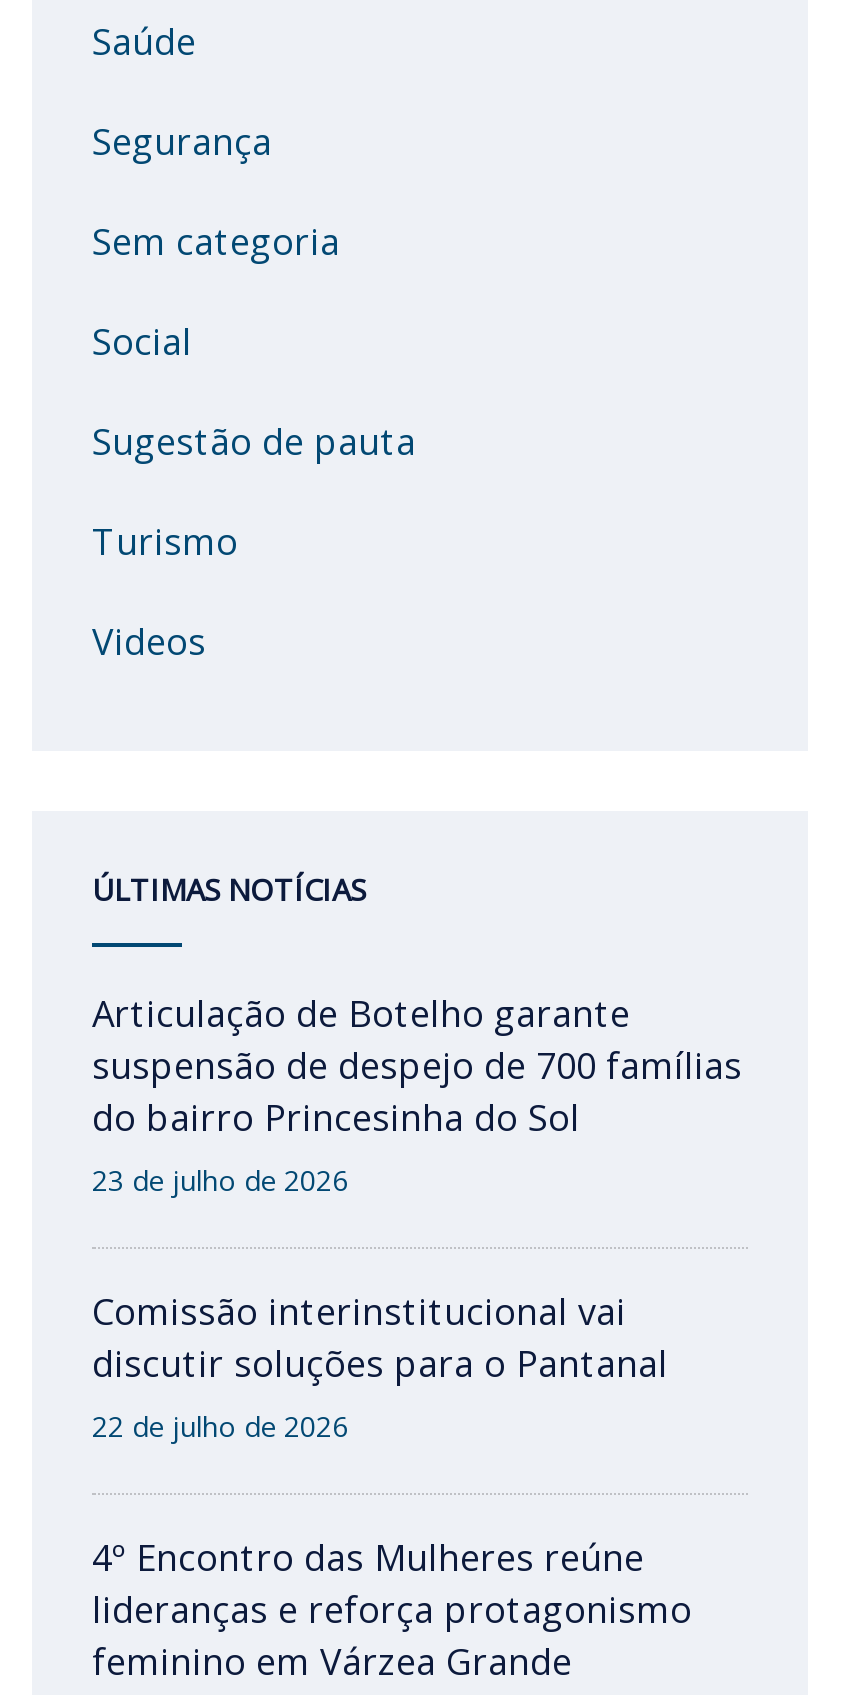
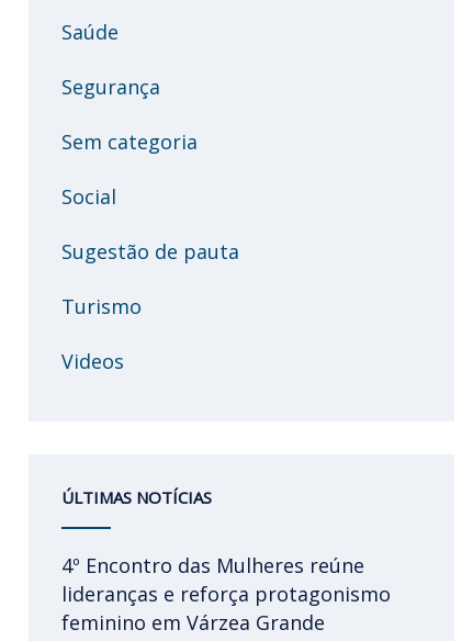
[92,990,742,1446] Articulação de Botelho garante | suspensão de despejo de 700 famílias | do bairro Princesinha do Sol | 23 de julho de 2026 | Comissão interinstitucional vai | discutir soluções para o Pantanal | 22 de julho de 2026 -> none

